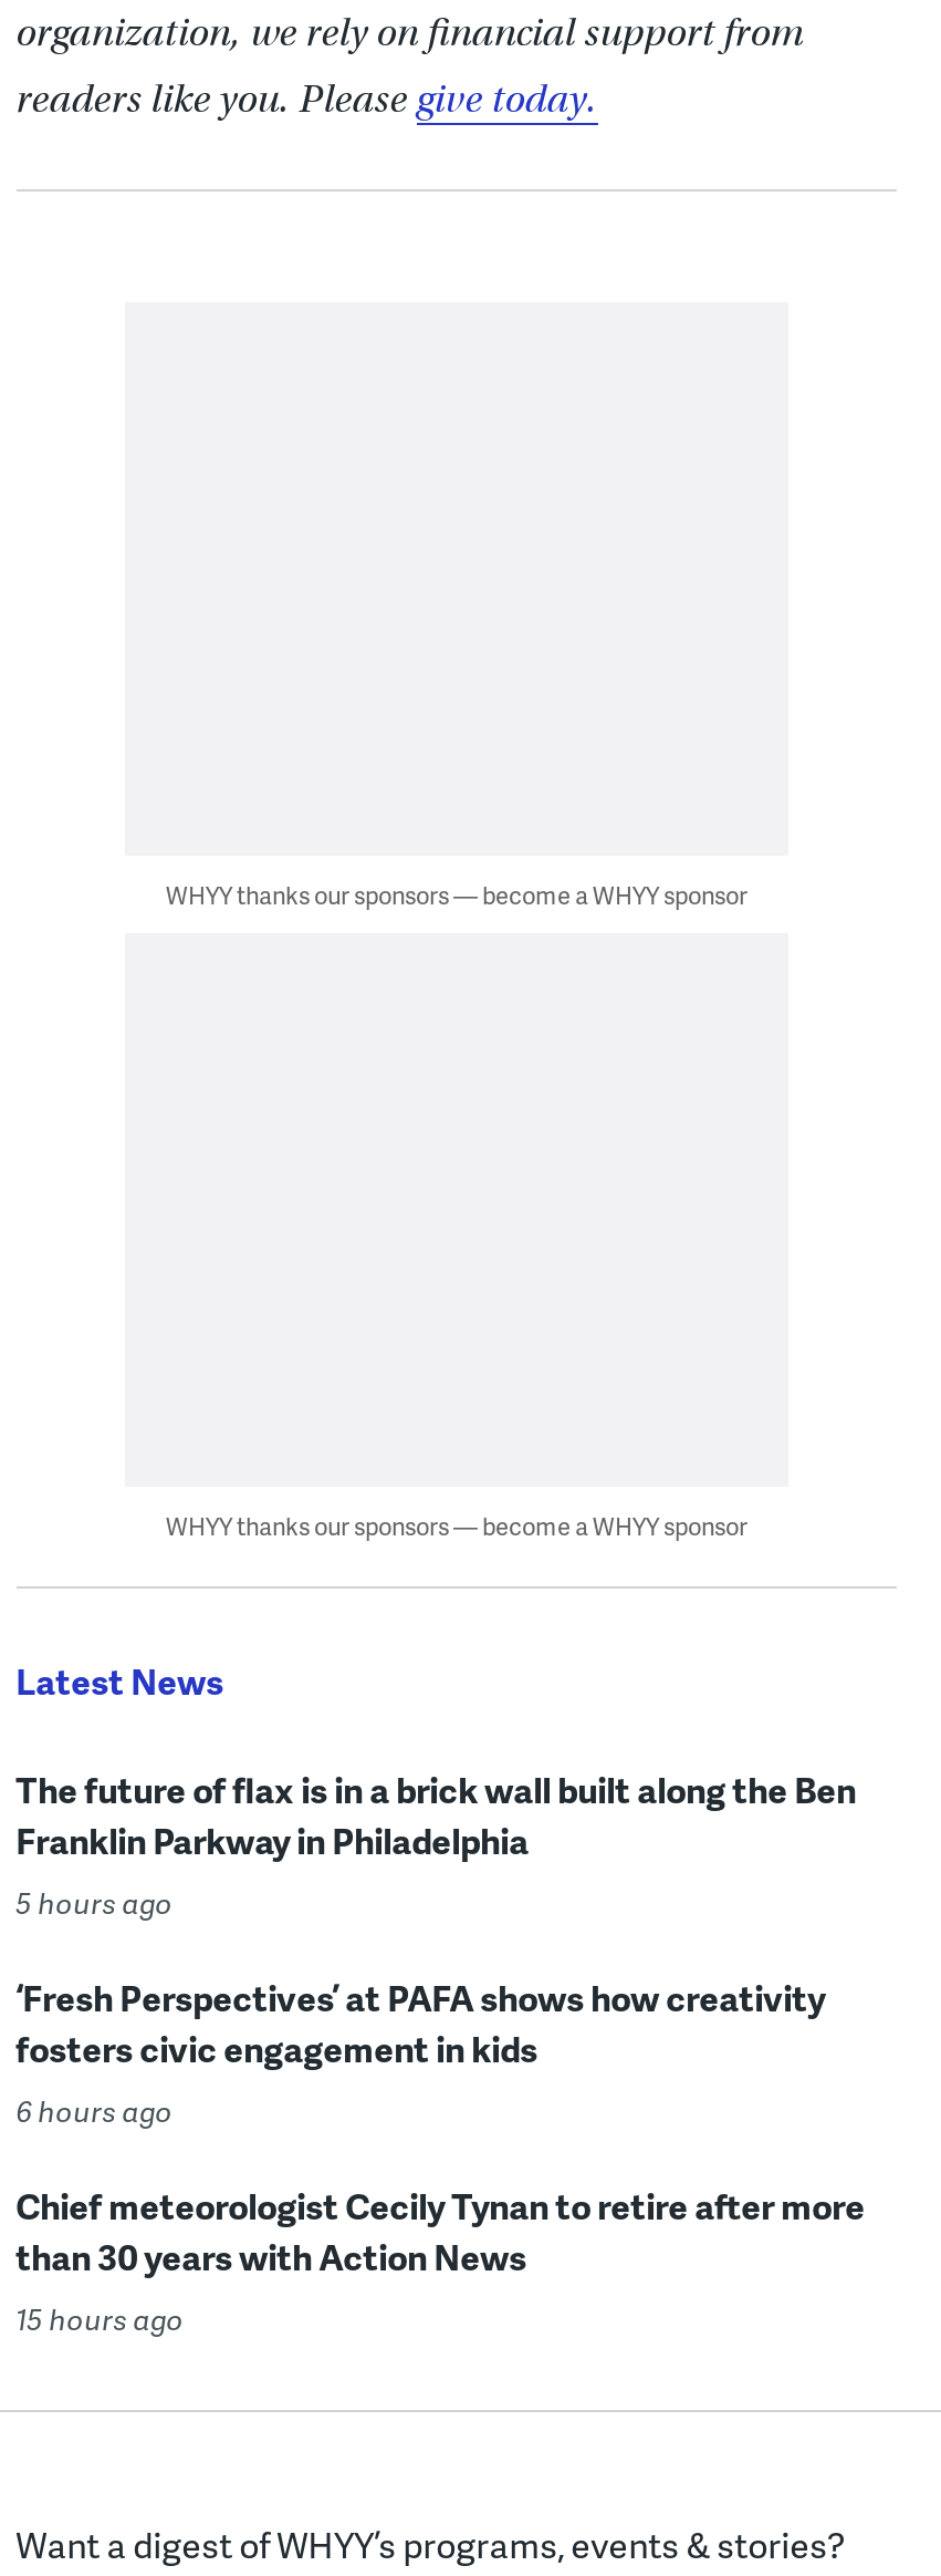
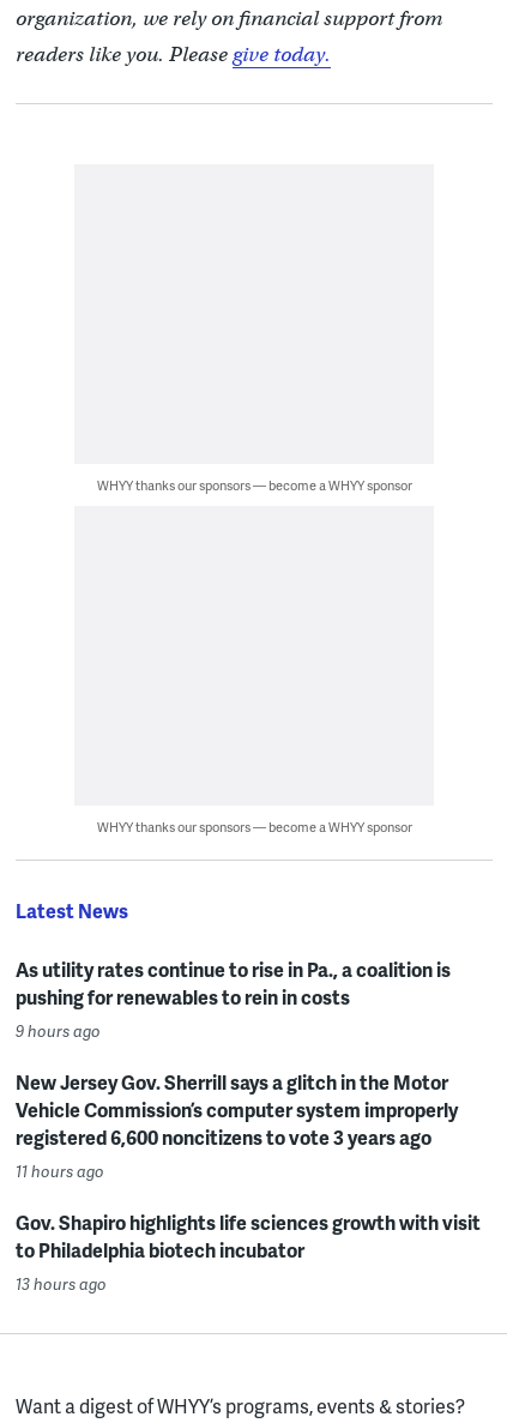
[16,1763,856,1923] The future of flax is in a brick wall built along the Ben | Franklin Parkway in Philadelphia | 5 hours ago -> [15,955,450,1042] As utility rates continue to rise in Pa., a coalition is | pushing for renewables to rein in costs | 9 hours ago
[16,1972,825,2131] ‘Fresh Perspectives’ at PAFA shows how creativity | fosters civic engagement in kids | 6 hours ago -> [15,1068,457,1182] New Jersey Gov. Sherrill says a glitch in the Motor | Vehicle Commission’s computer system improperly | registered 6,600 noncitizens to vote 3 years ago | 11 hours ago
[16,2180,865,2339] Chief meteorologist Cecily Tynan to retire after more | than 30 years with Action News | 15 hours ago -> [15,1208,480,1295] Gov. Shapiro highlights life sciences growth with visit | to Philadelphia biotech incubator | 13 hours ago

